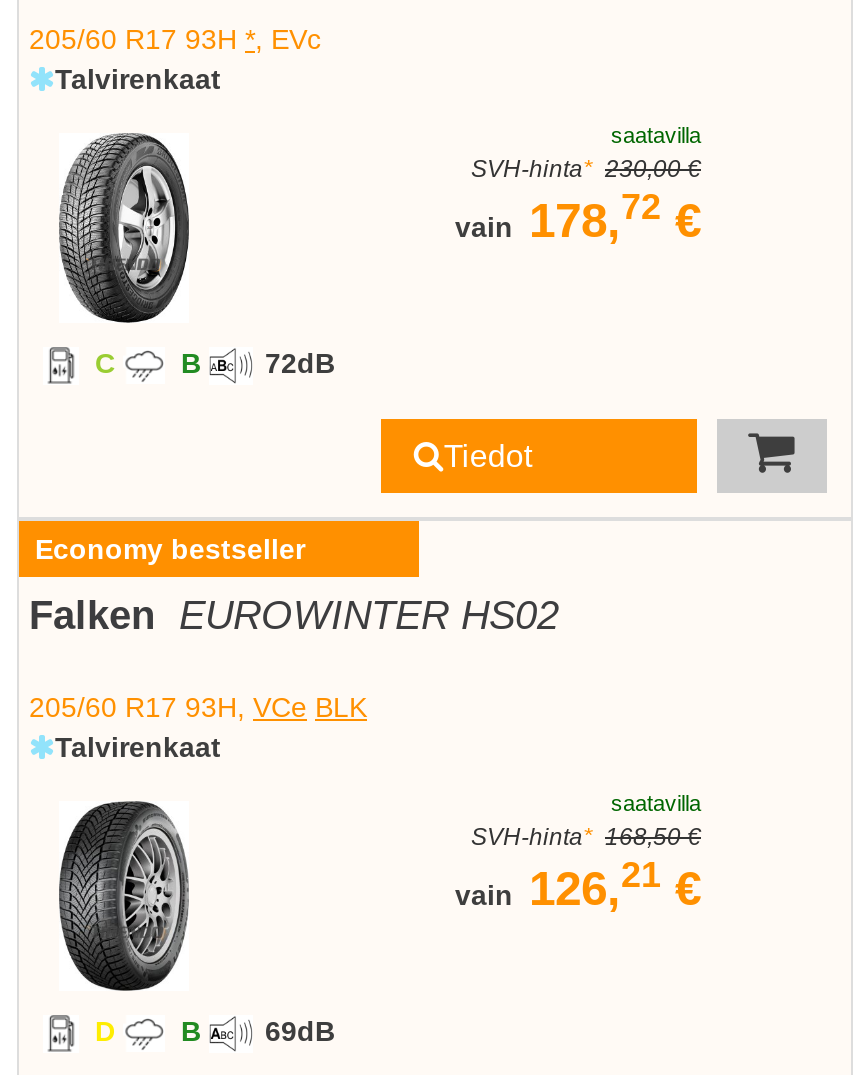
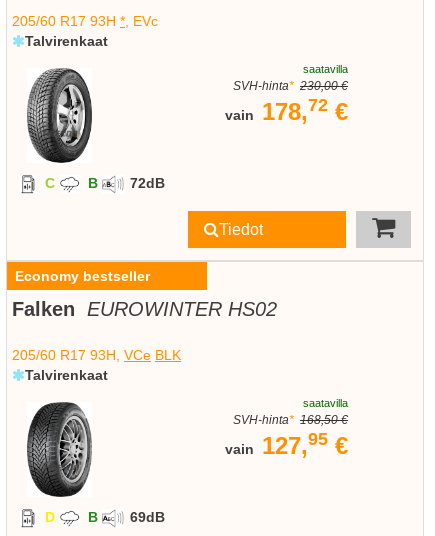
[455,855,701,915] vain 126,21 € -> [225,429,348,459] vain 127,95 €

